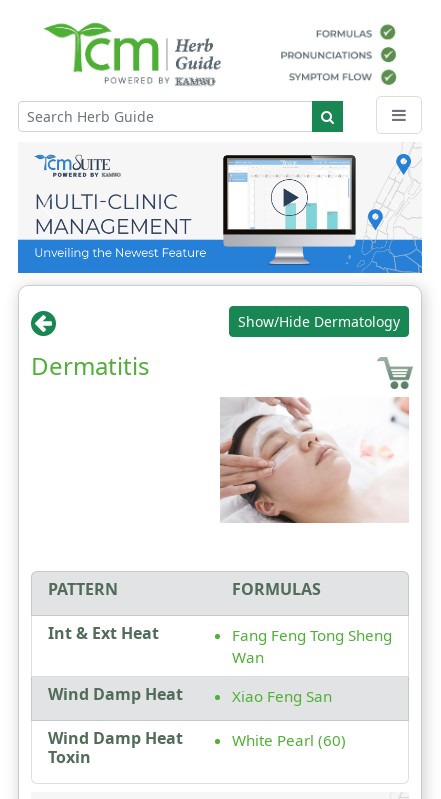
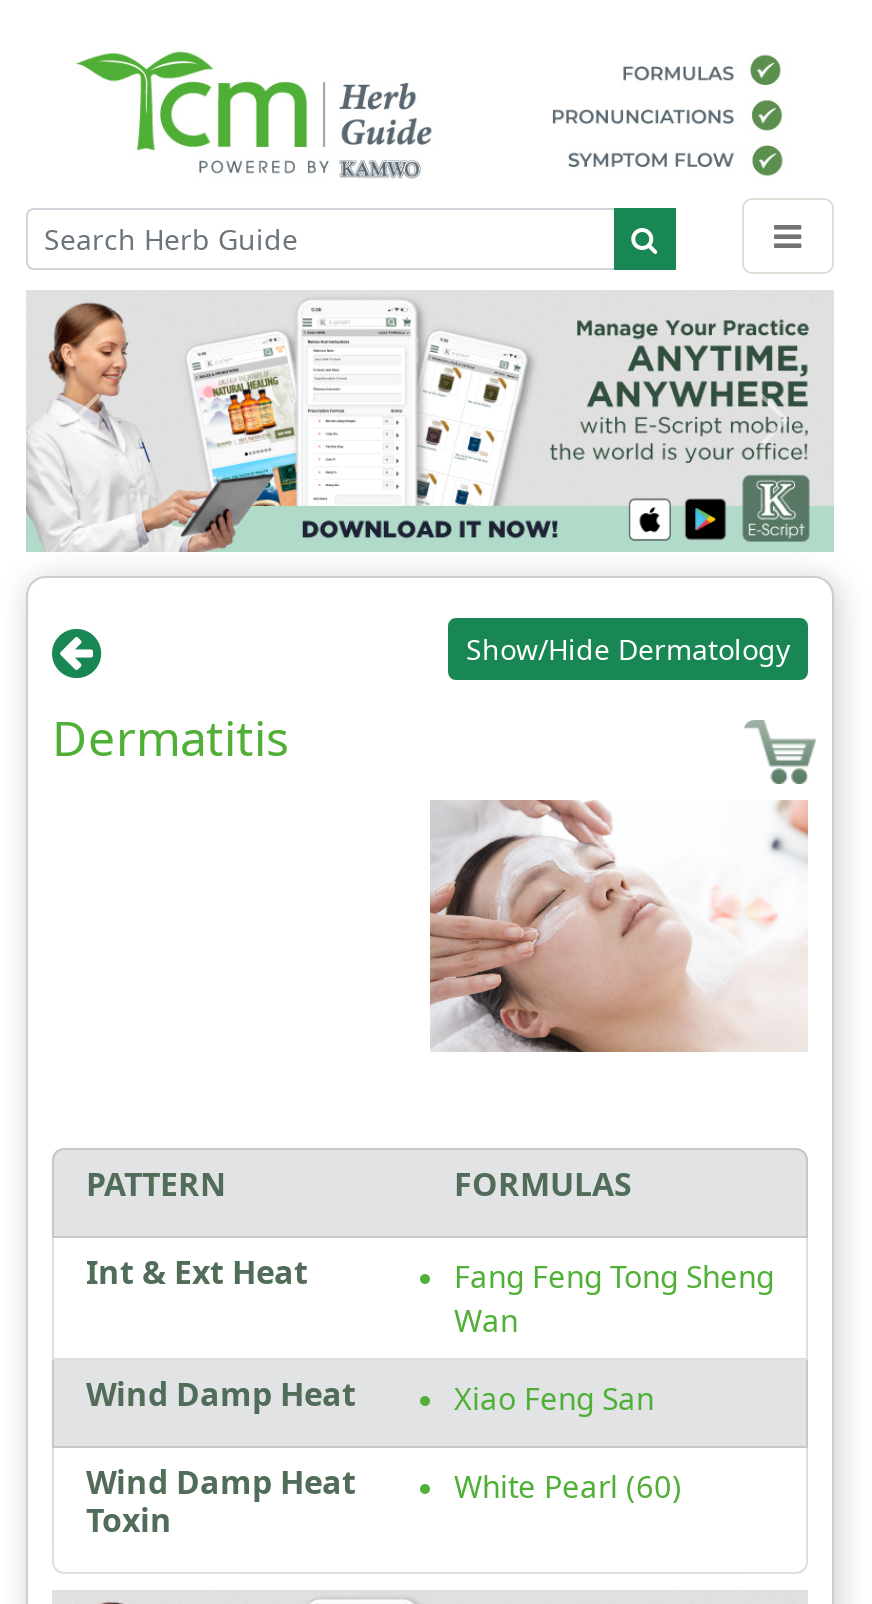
[17,148,423,274] [image] -> [26,294,834,554] [image]

